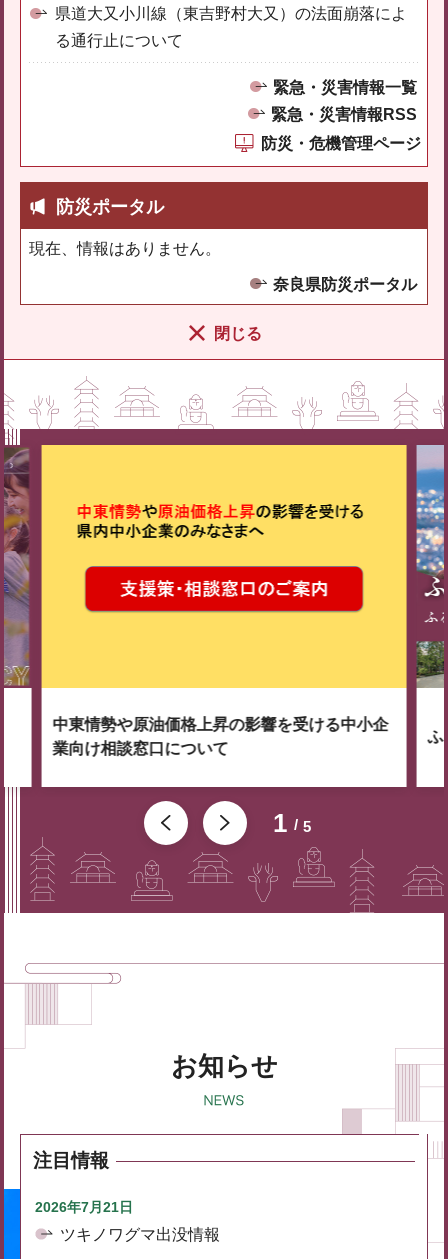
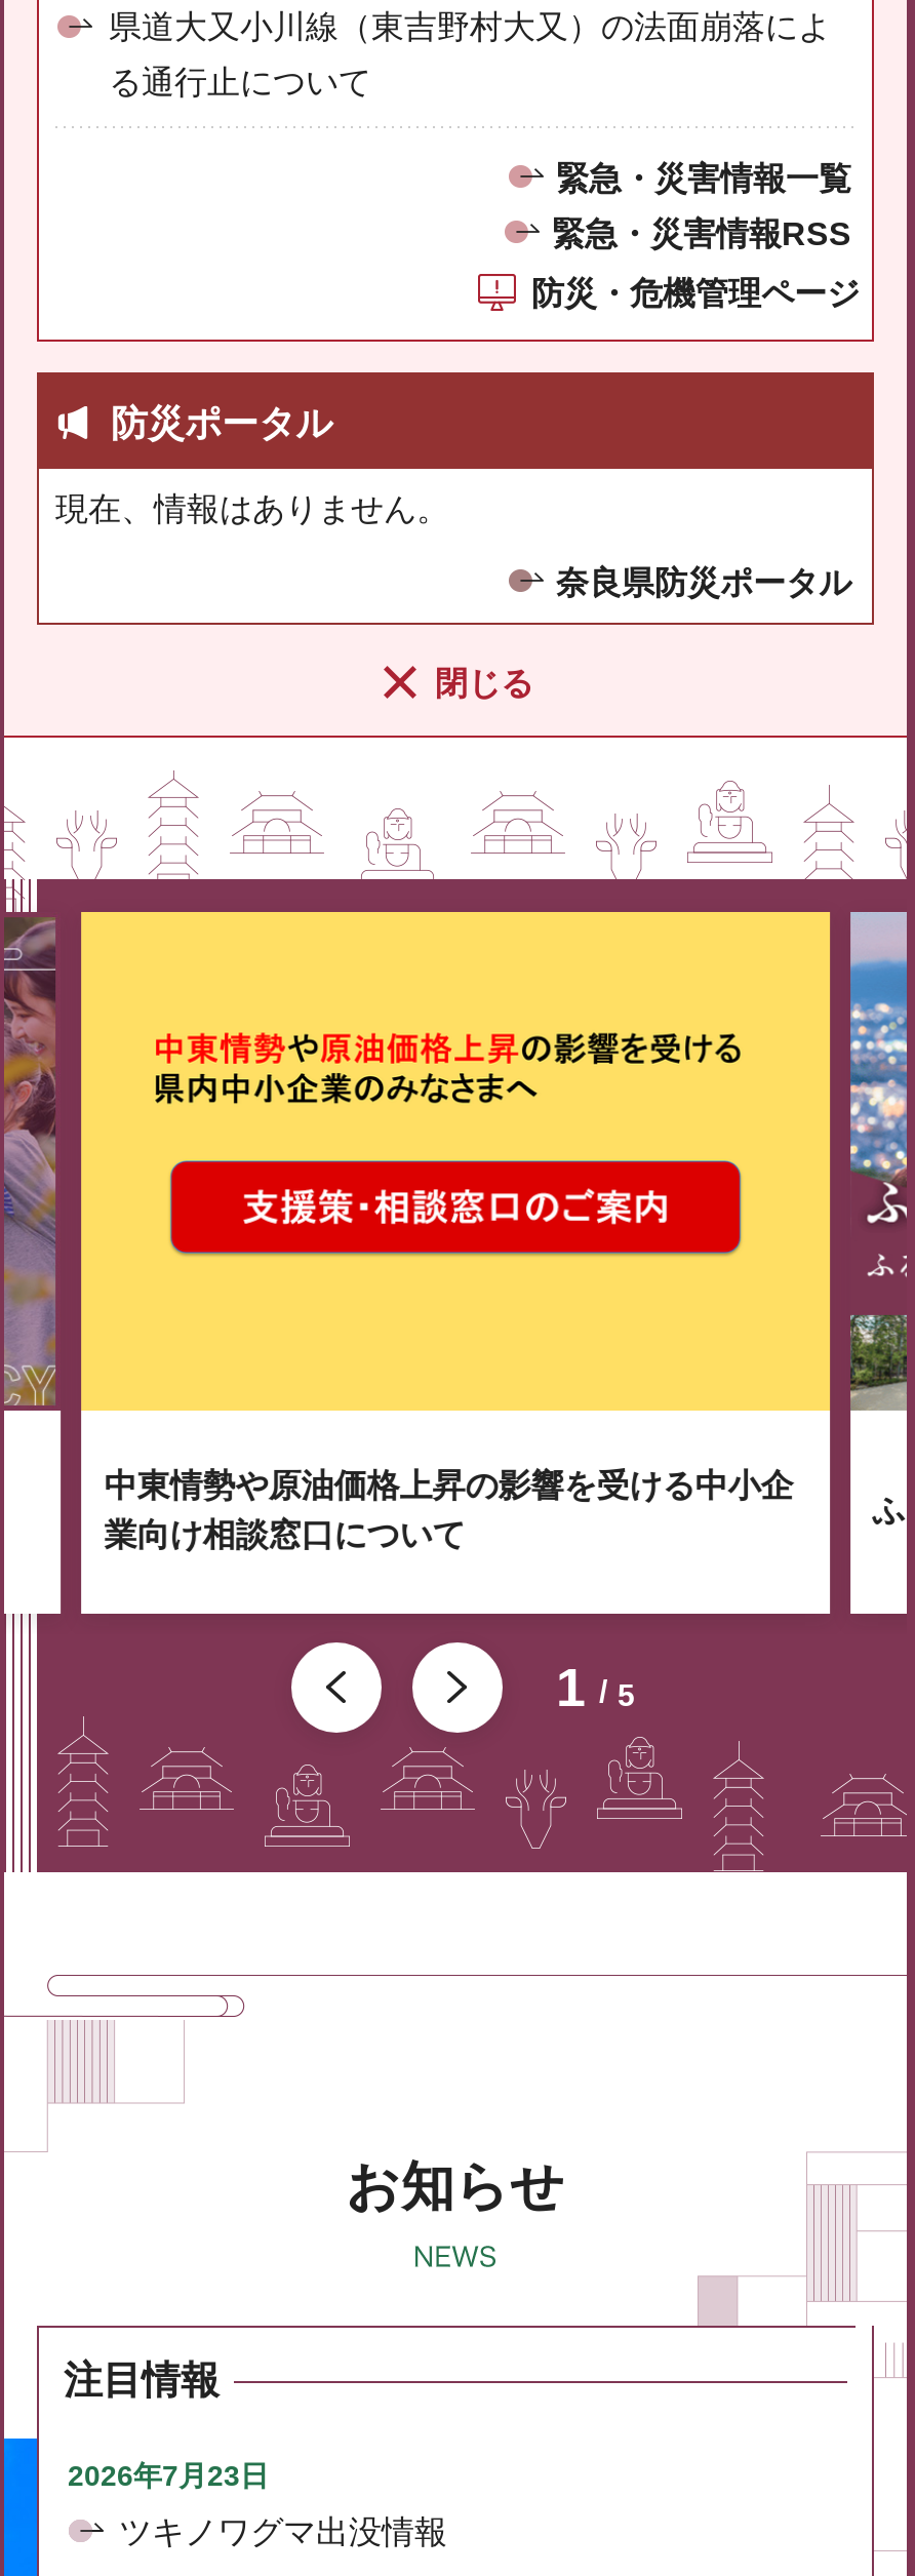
[35,1199,133,1215] 2026年7月21日 -> [68,2459,269,2492] 2026年7月23日

